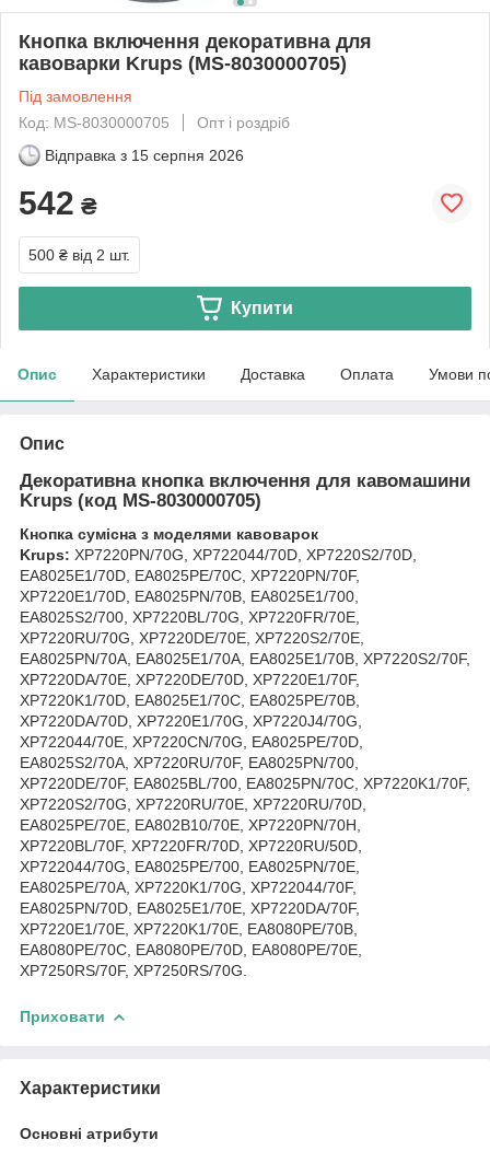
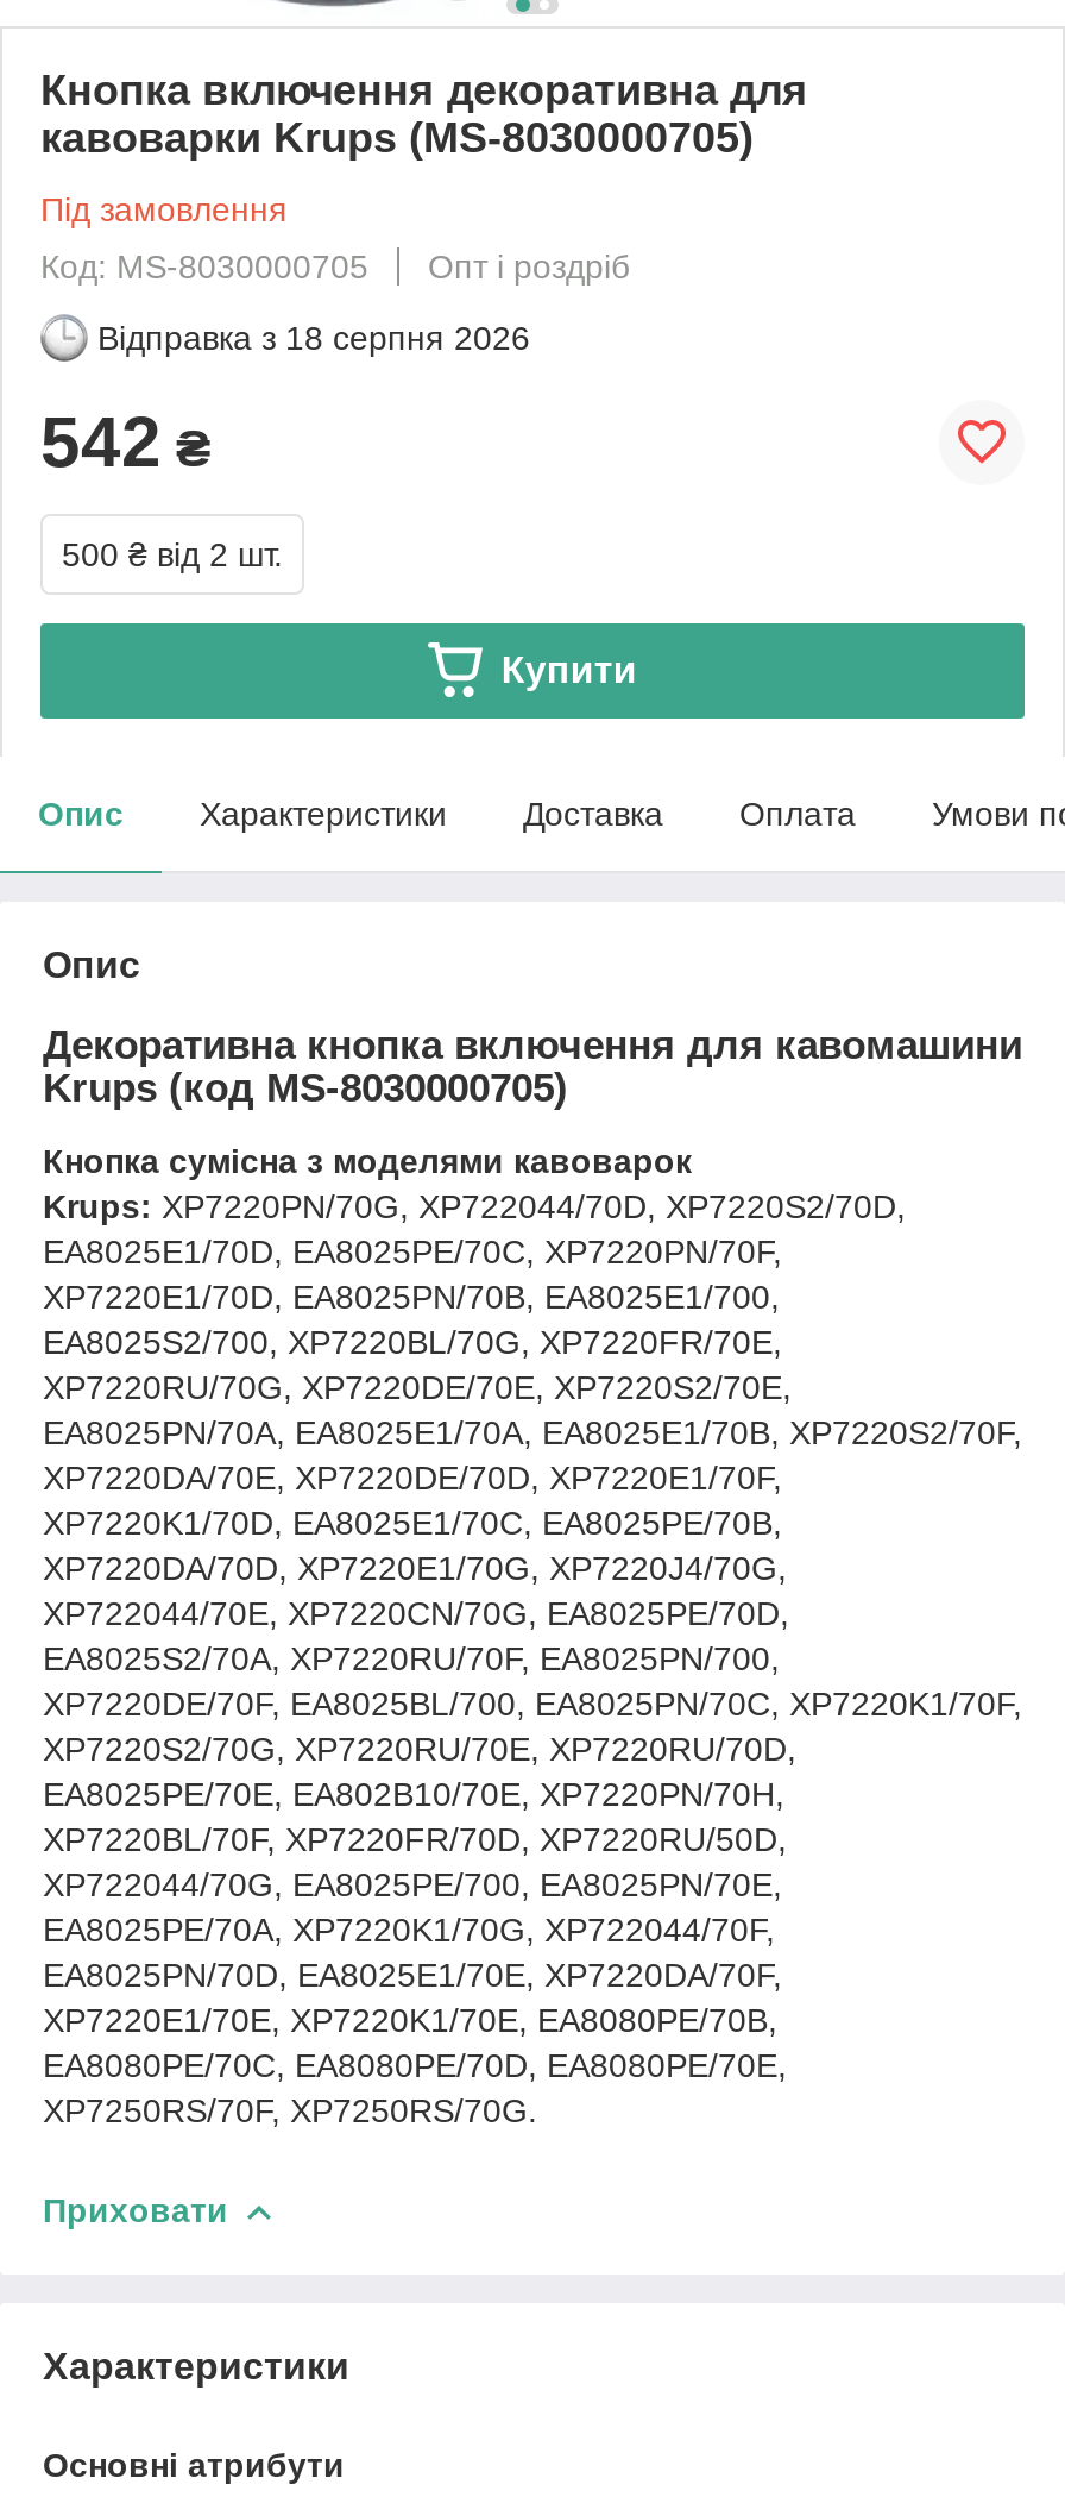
[45,146,244,164] Відправка з 15 серпня 2026 -> [97,318,530,356] Відправка з 18 серпня 2026

